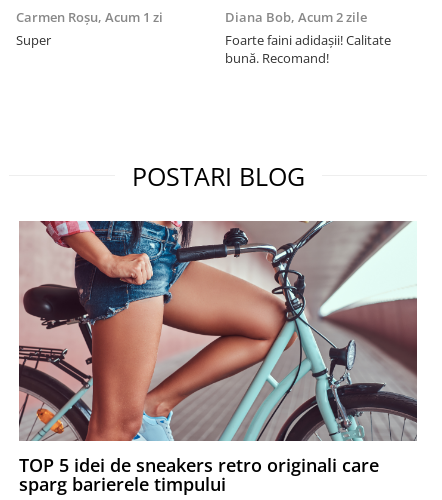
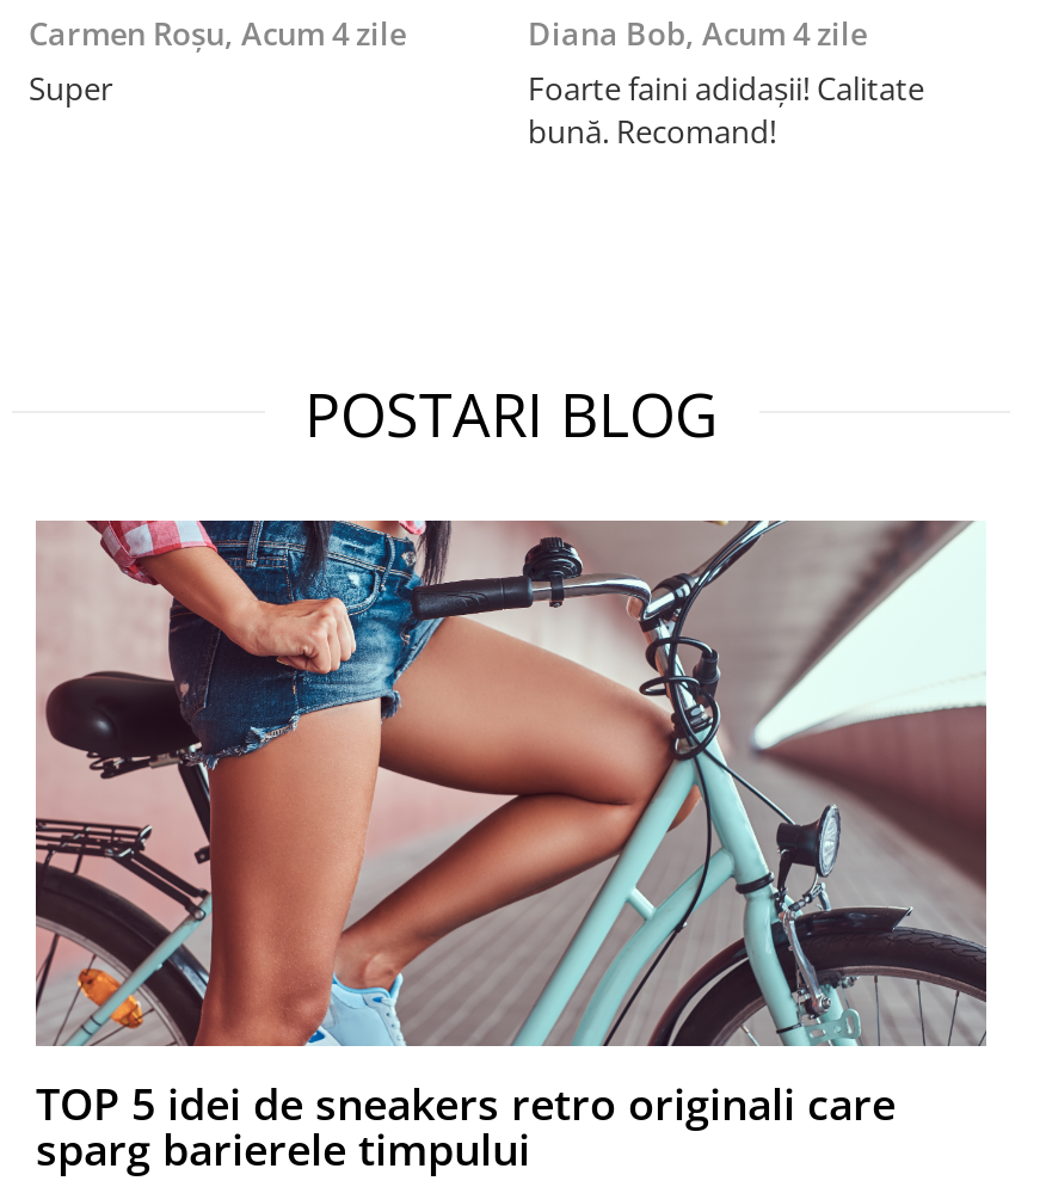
[16,8,163,26] Carmen Roșu, Acum 1 zi -> [29,11,406,54] Carmen Roșu, Acum 4 zile
[225,8,367,26] Diana Bob, Acum 2 zile -> [528,11,867,54] Diana Bob, Acum 4 zile

